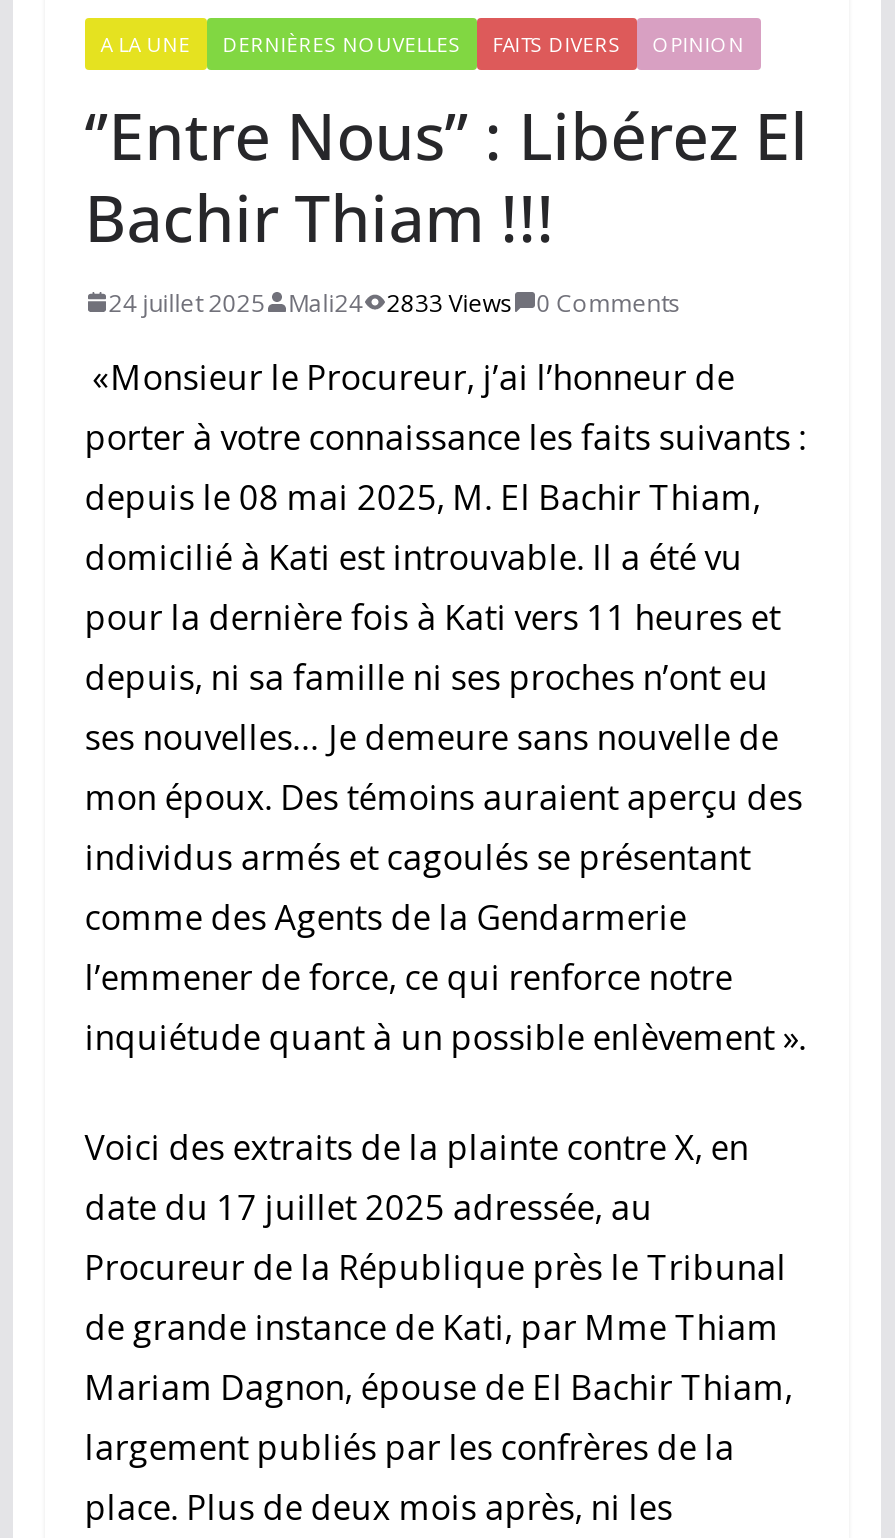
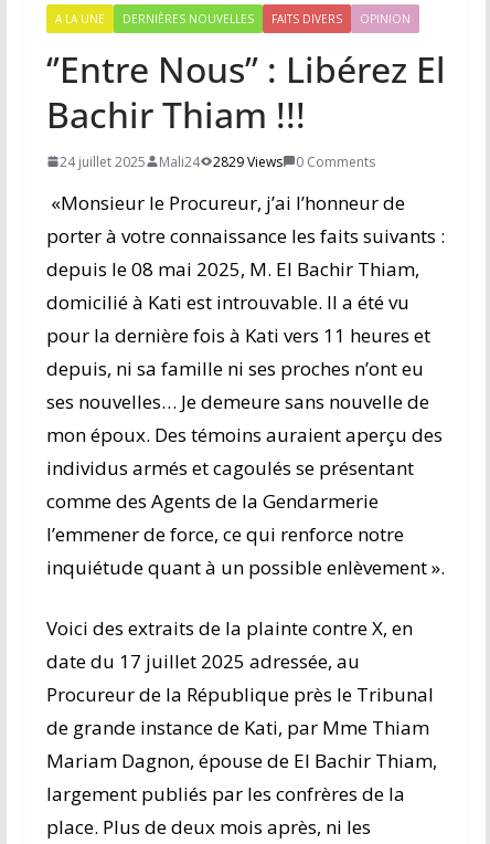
[108,285,680,319] 24 juillet 2025 Mali24 2833 Views 0 Comments -> [59,152,375,171] 24 juillet 2025 Mali24 2829 Views 0 Comments

